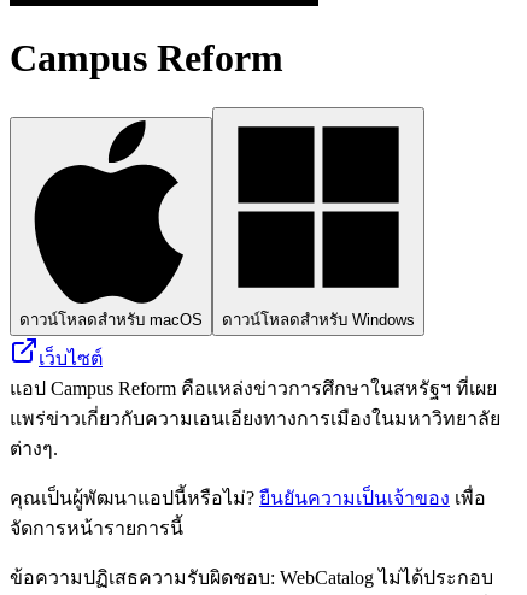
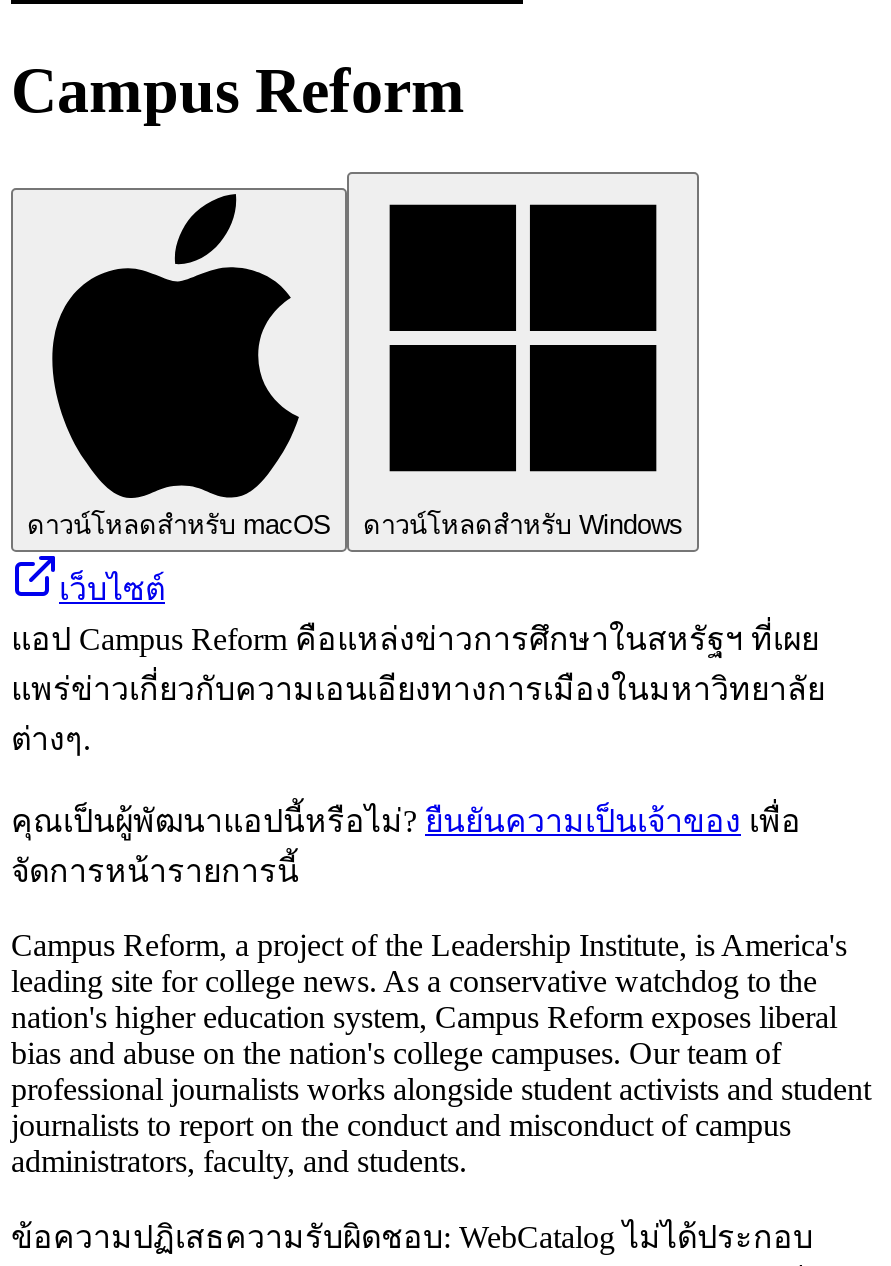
none -> [11,928,871,1178] Campus Reform, a project of the Leadership Institute, is America's | leading site for college news. As a conservative watchdog to the | nation's higher education system, Campus Reform exposes liberal | bias and abuse on the nation's college campuses. Our team of | professional journalists works alongside student activists and student | journalists to report on the conduct and misconduct of campus | administrators, faculty, and students.

